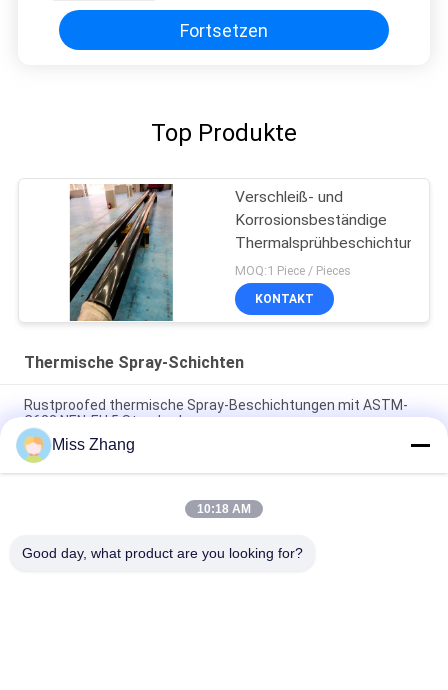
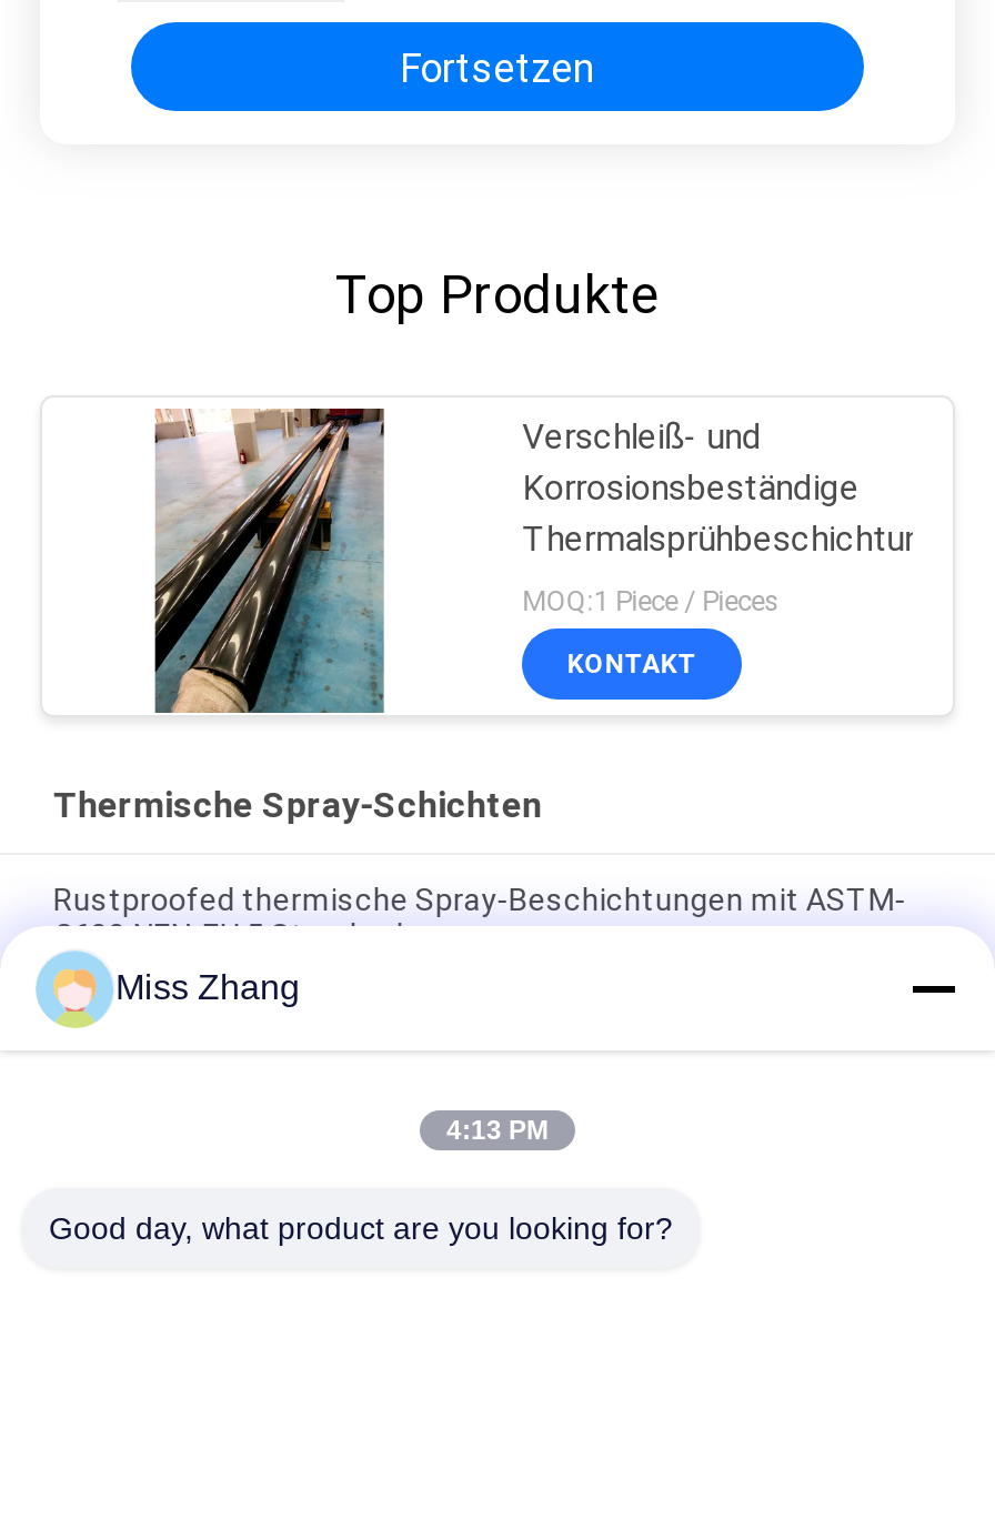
[197,502,251,516] 10:18 AM -> [446,1115,549,1146] 4:13 PM

